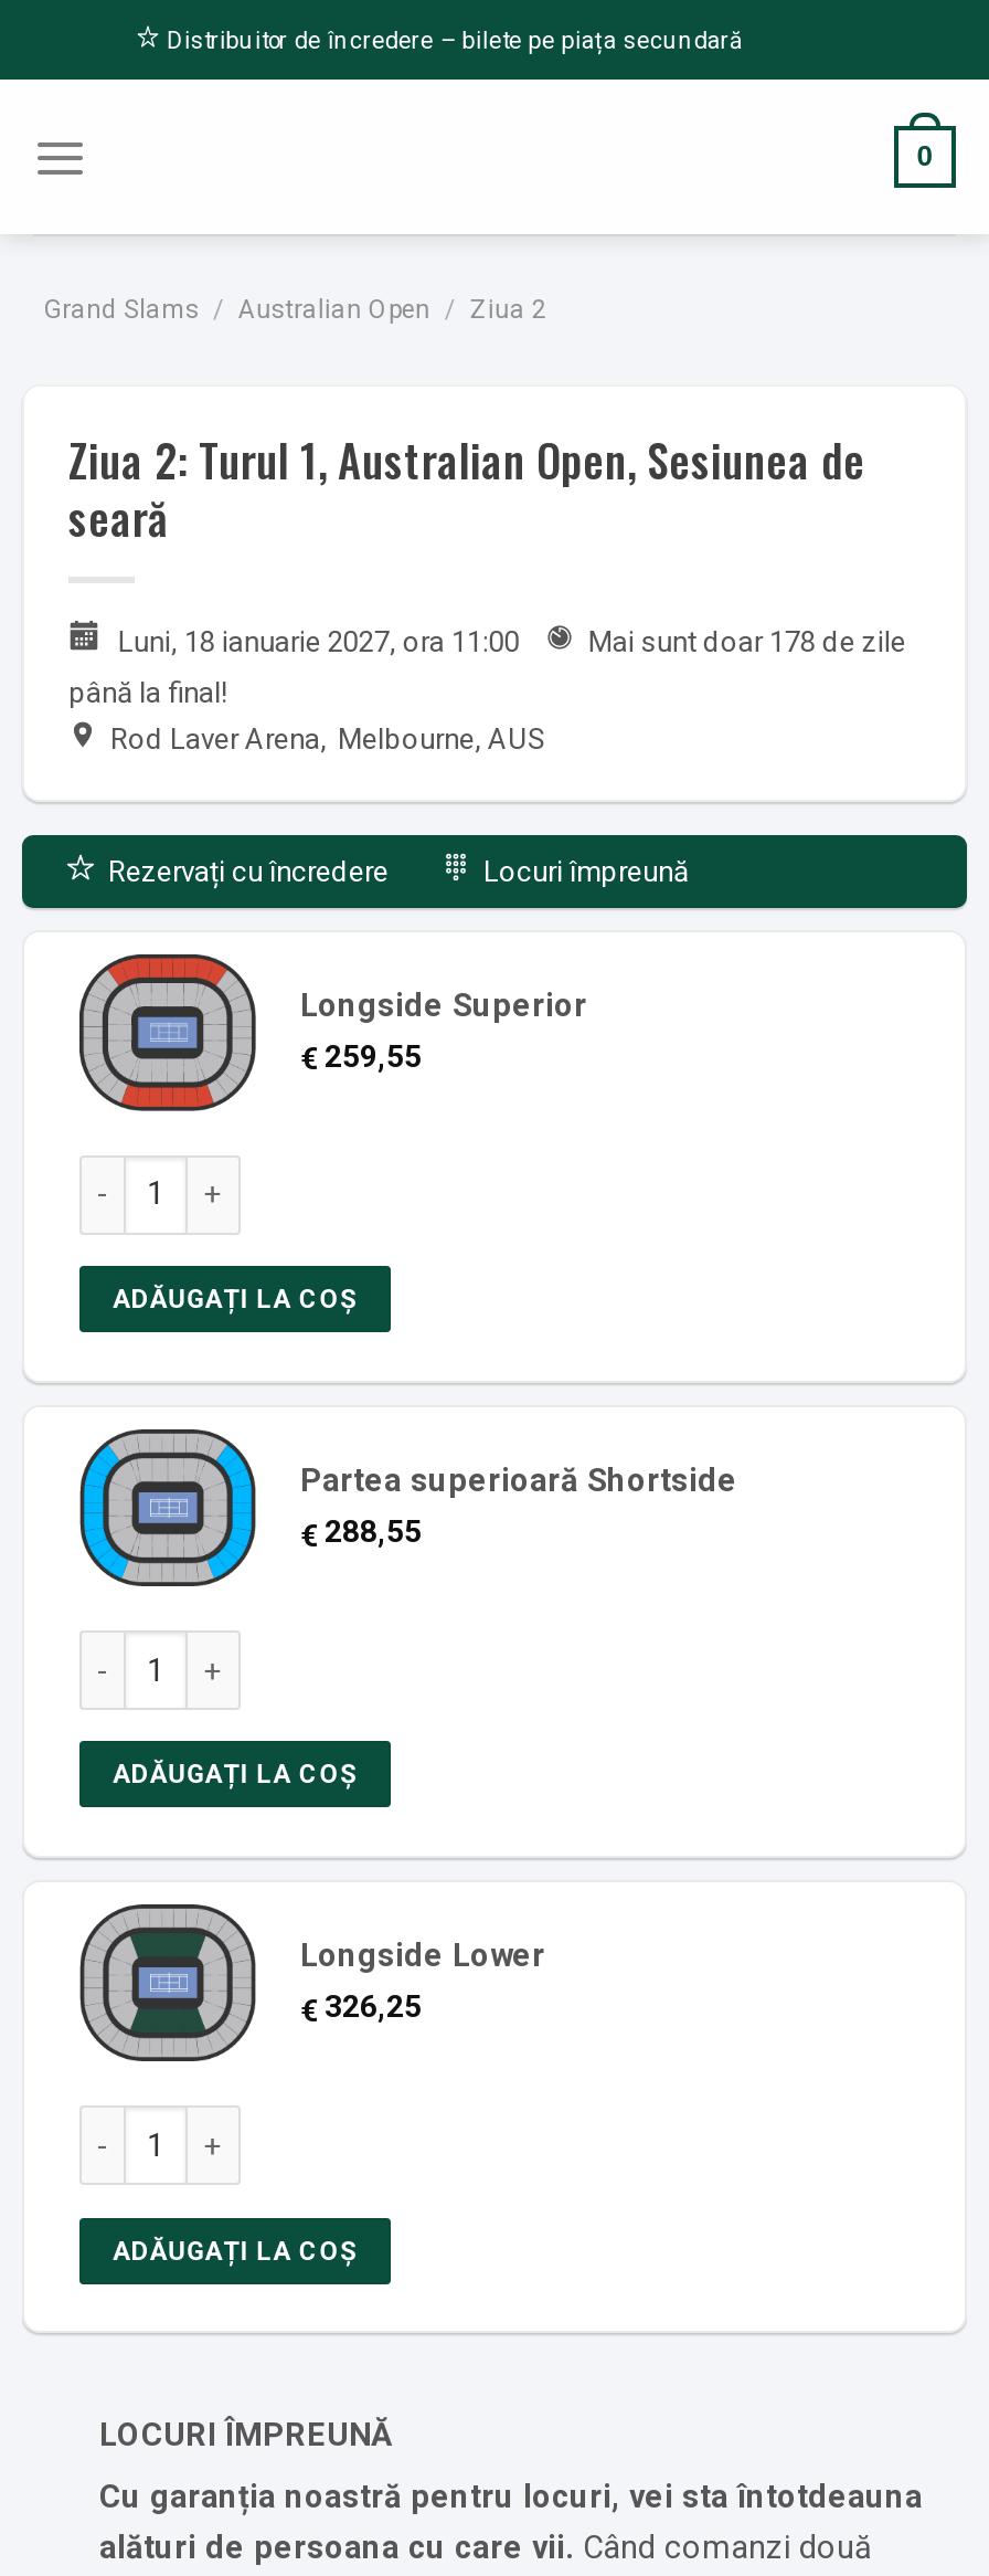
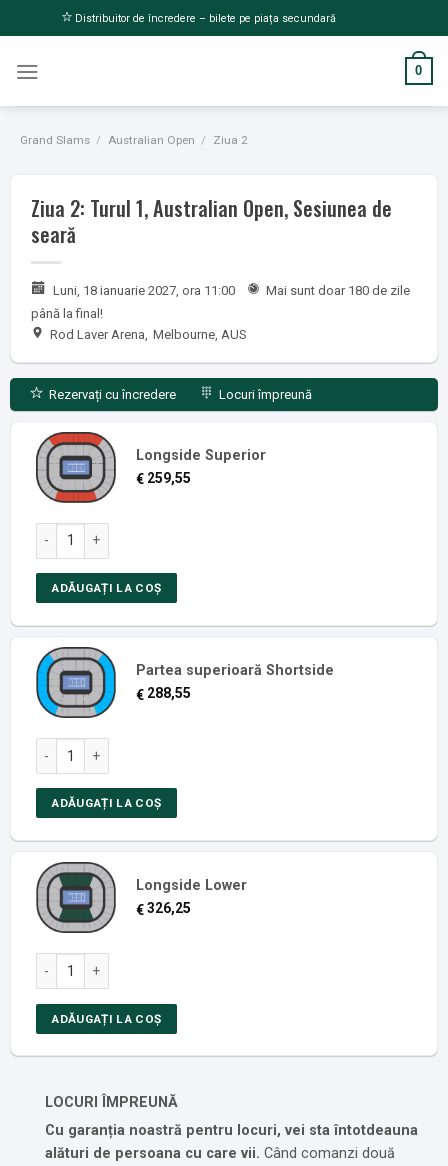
[575,625,906,658] Mai sunt doar 178 de zile -> [260,283,410,298] Mai sunt doar 180 de zile

